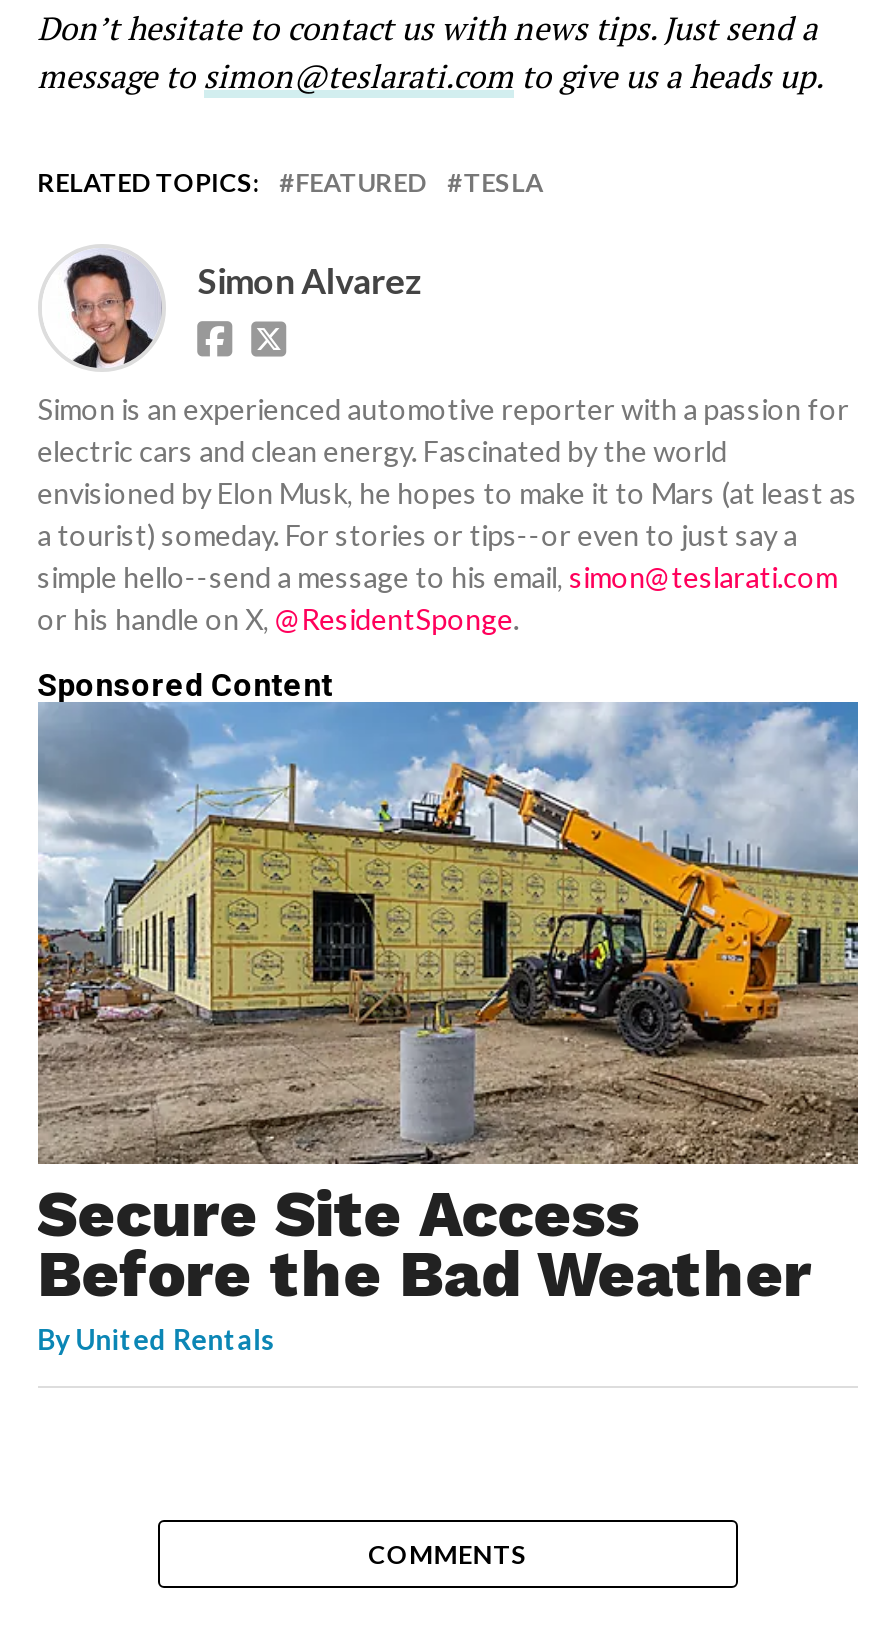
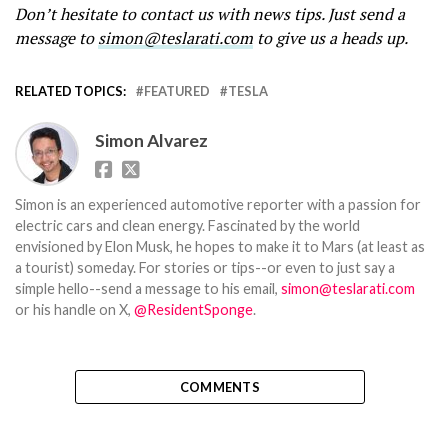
[36,666,860,1166] [image] | Sponsored Content -> none
[37,1176,811,1356] Secure Site Access | Before the Bad Weather | By United Rentals -> none

